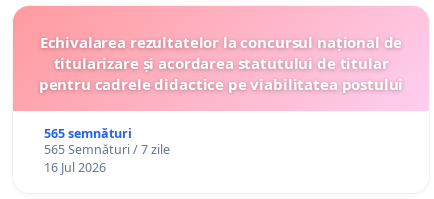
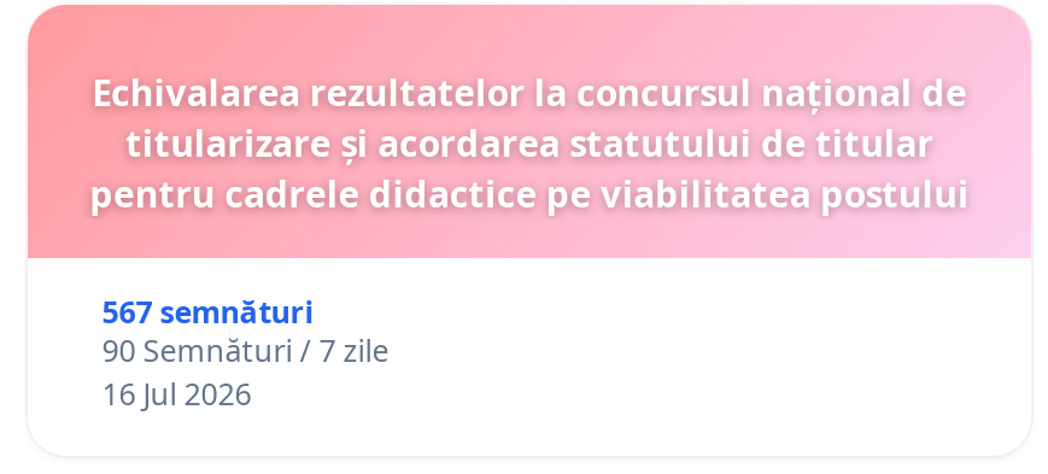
[44,125,132,142] 565 semnături -> [102,293,314,334] 567 semnături
[44,141,170,158] 565 Semnături / 7 zile -> [102,331,389,372] 90 Semnături / 7 zile

